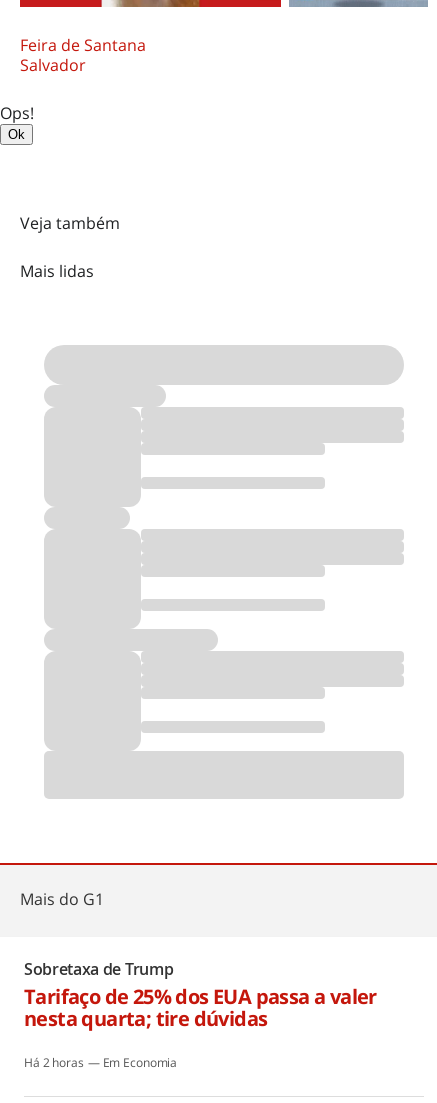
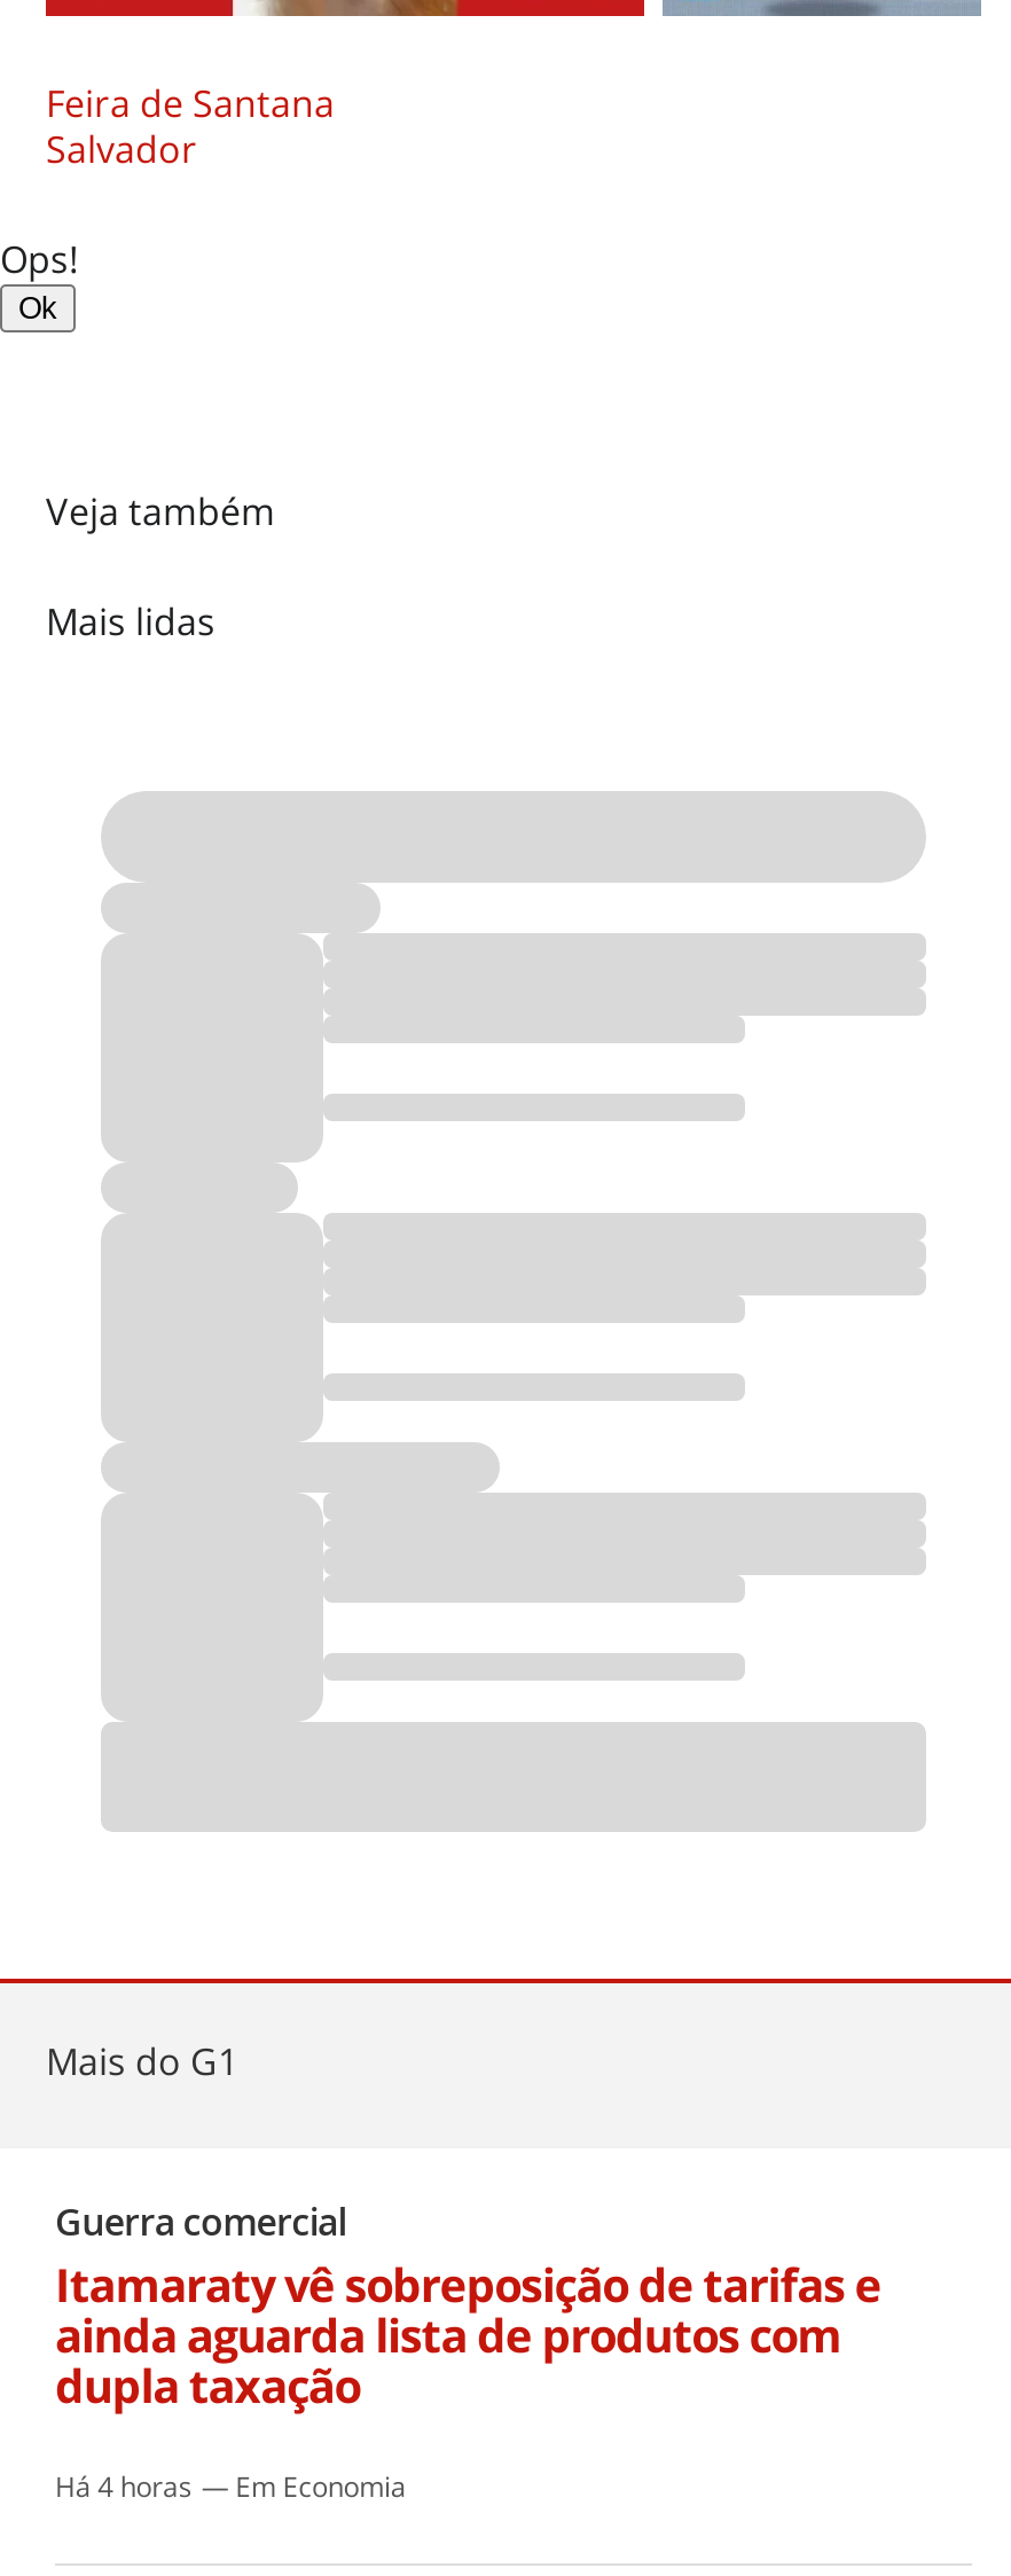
[24,958,377,1032] Sobretaxa de Trump | Tarifaço de 25% dos EUA passa a valer | nesta quarta; tire dúvidas -> [55,2197,881,2417] Guerra comercial | Itamaraty vê sobreposição de tarifas e | ainda aguarda lista de produtos com | dupla taxação
[24,1054,84,1071] Há 2 horas -> [55,2467,192,2506] Há 4 horas

